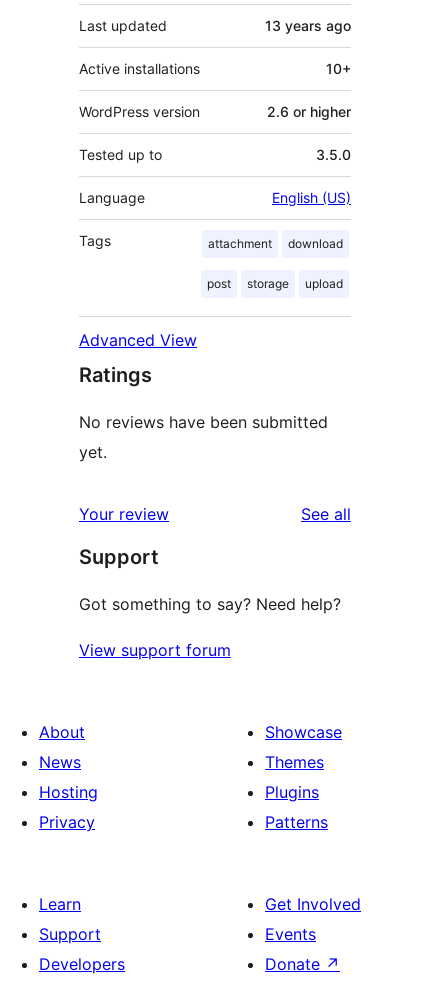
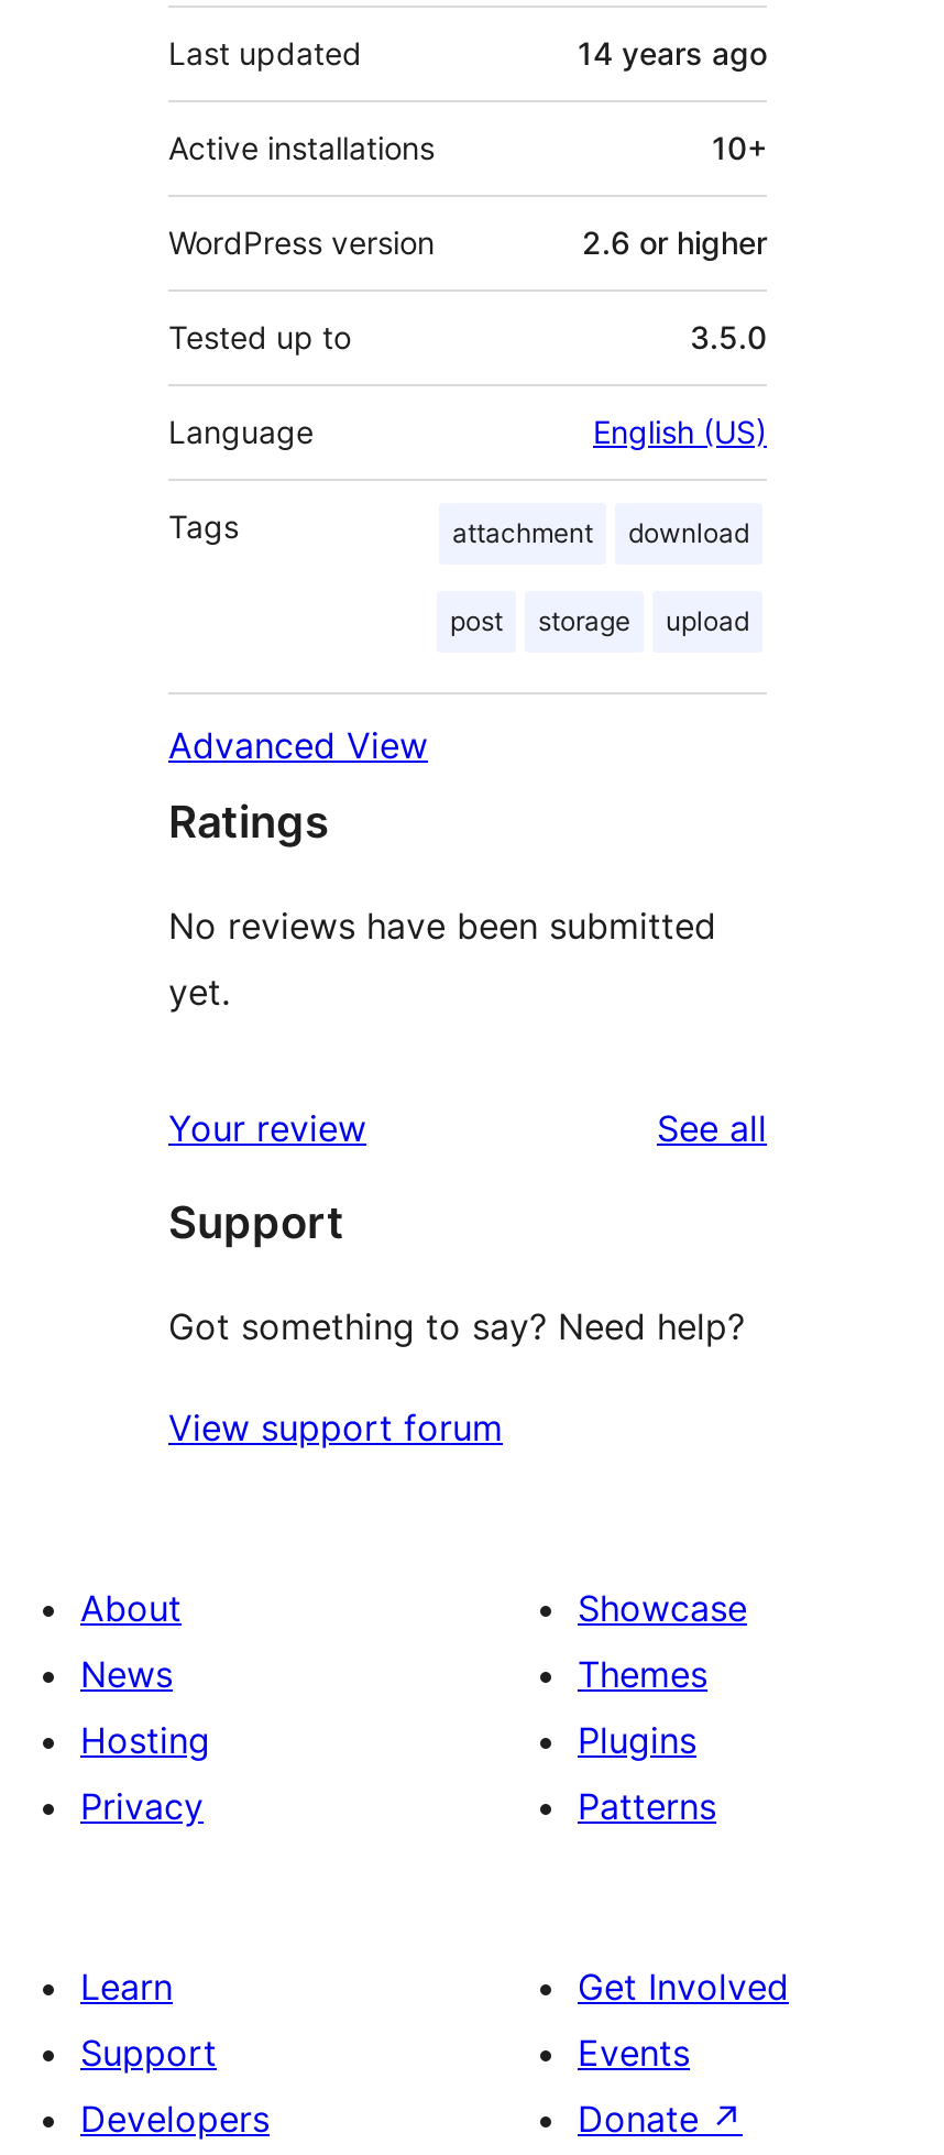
[265,17,351,34] 13 years ago -> [578,35,767,72] 14 years ago

